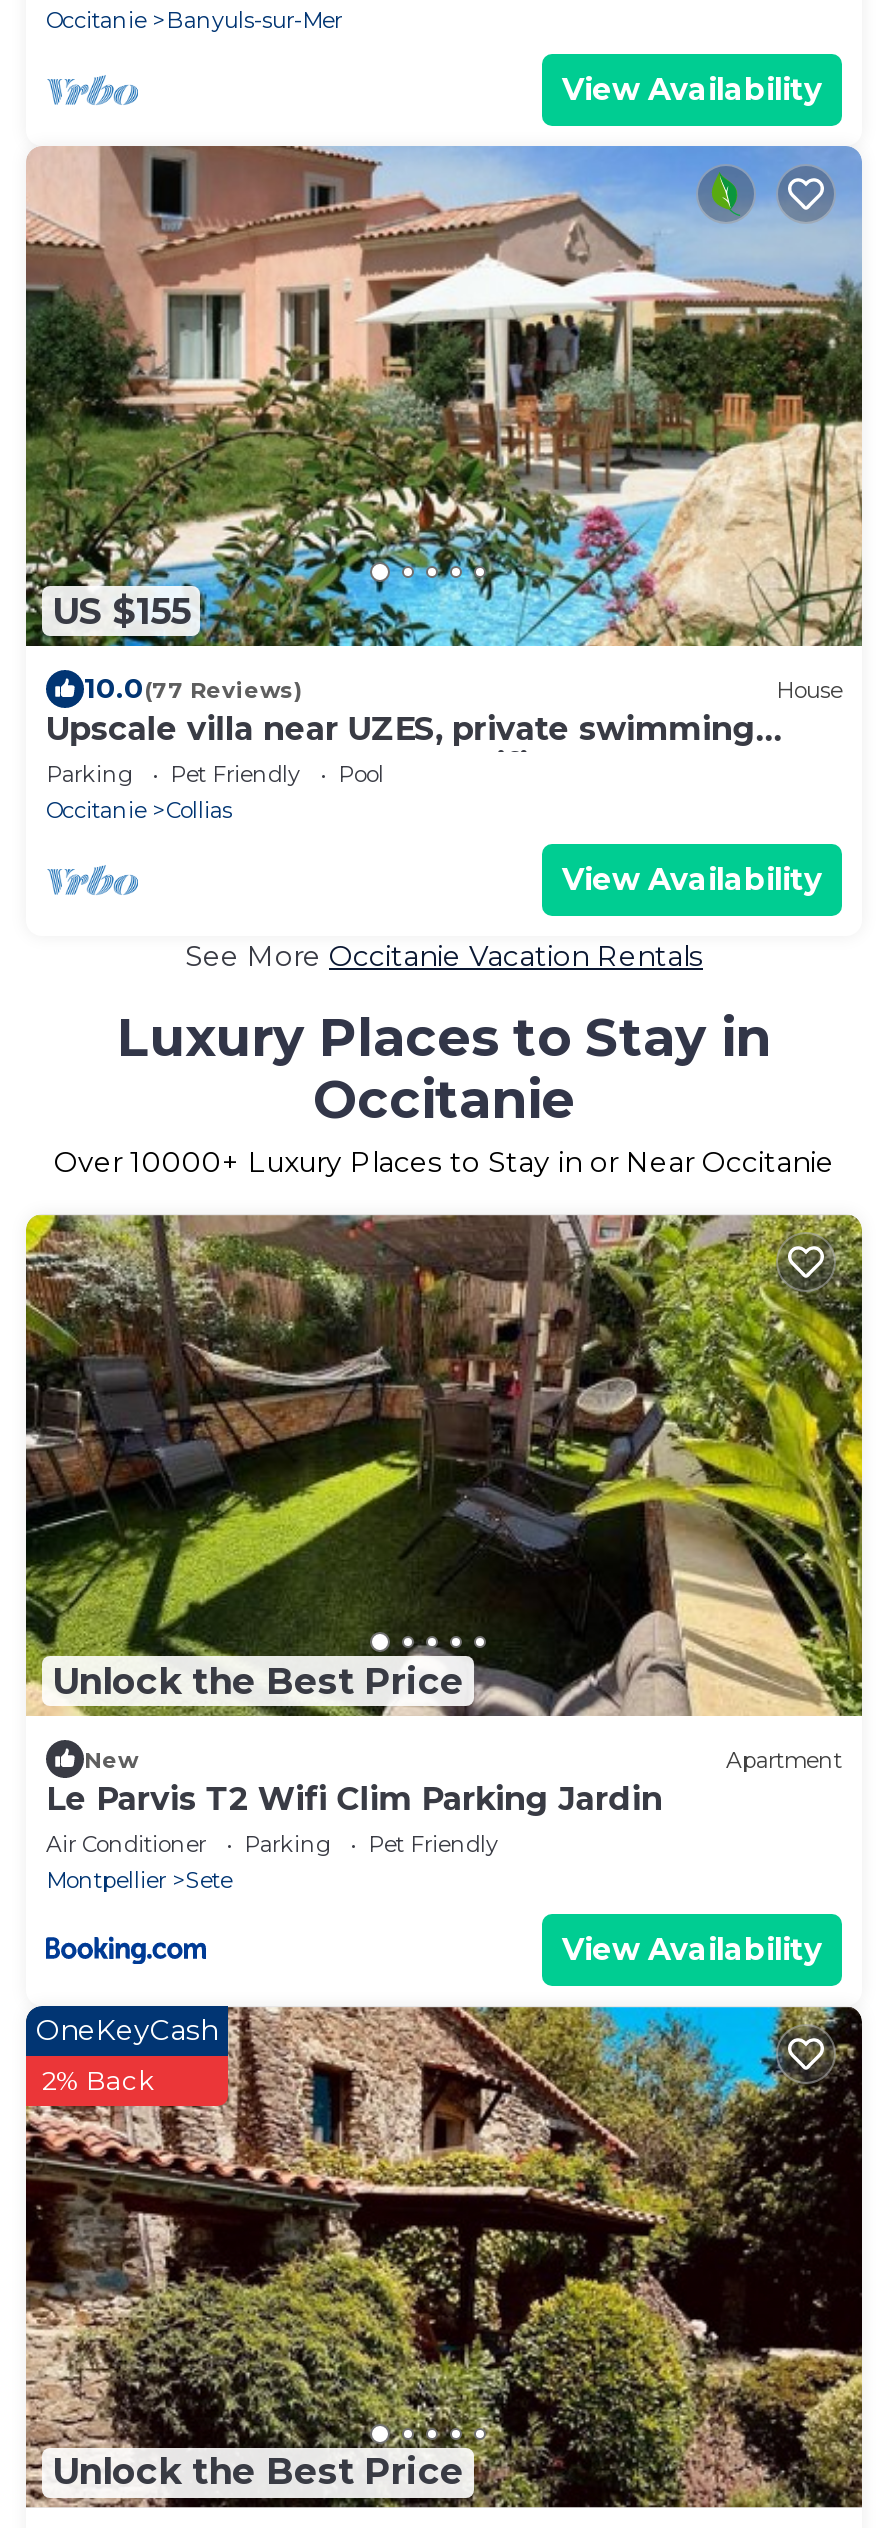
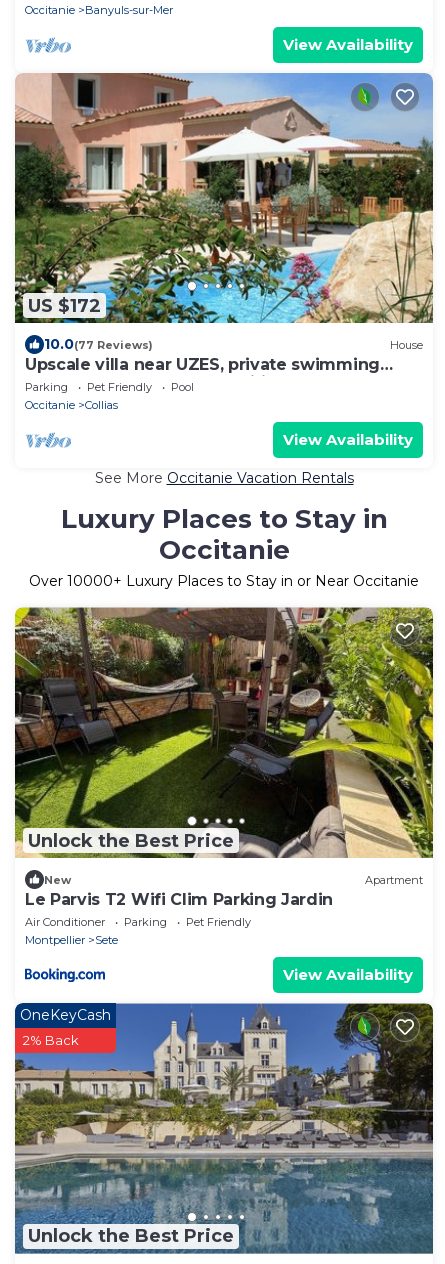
[52,590,190,634] US $155 -> [28,295,101,317] US $172
[24,2004,864,2508] [image] -> [14,1002,434,1254] [image]

